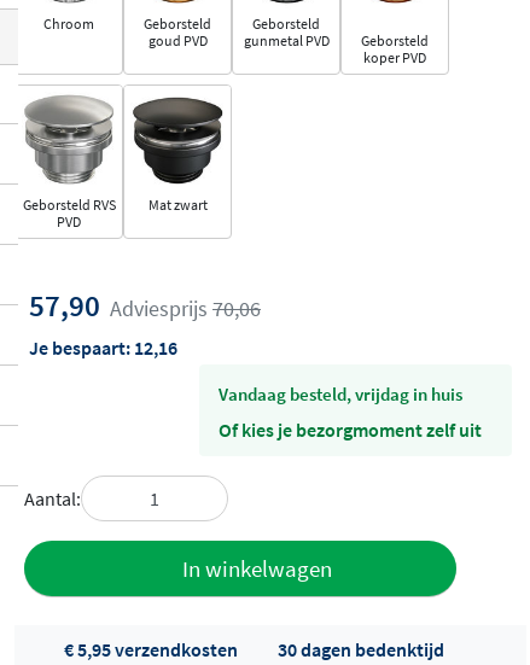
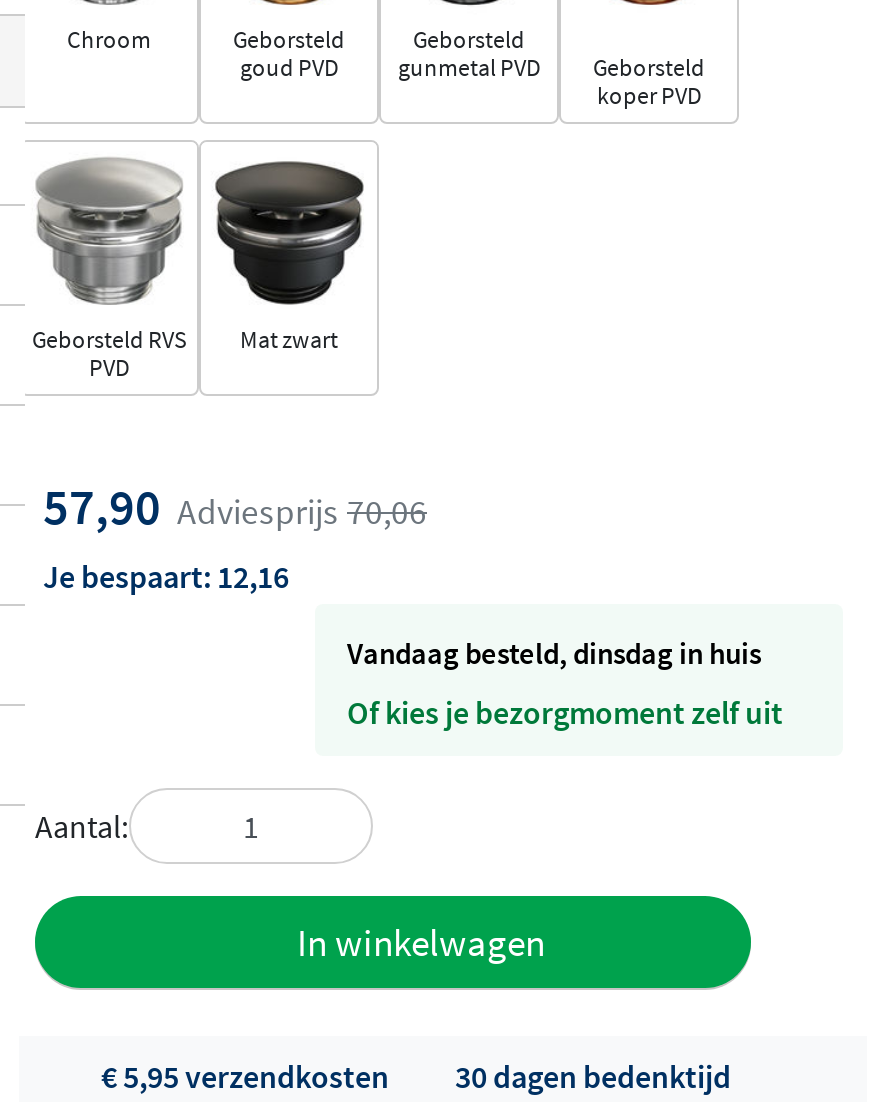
[228,383,462,406] vandaag besteld, vrijdag in huis -> [363,634,761,672] vandaag besteld, dinsdag in huis

